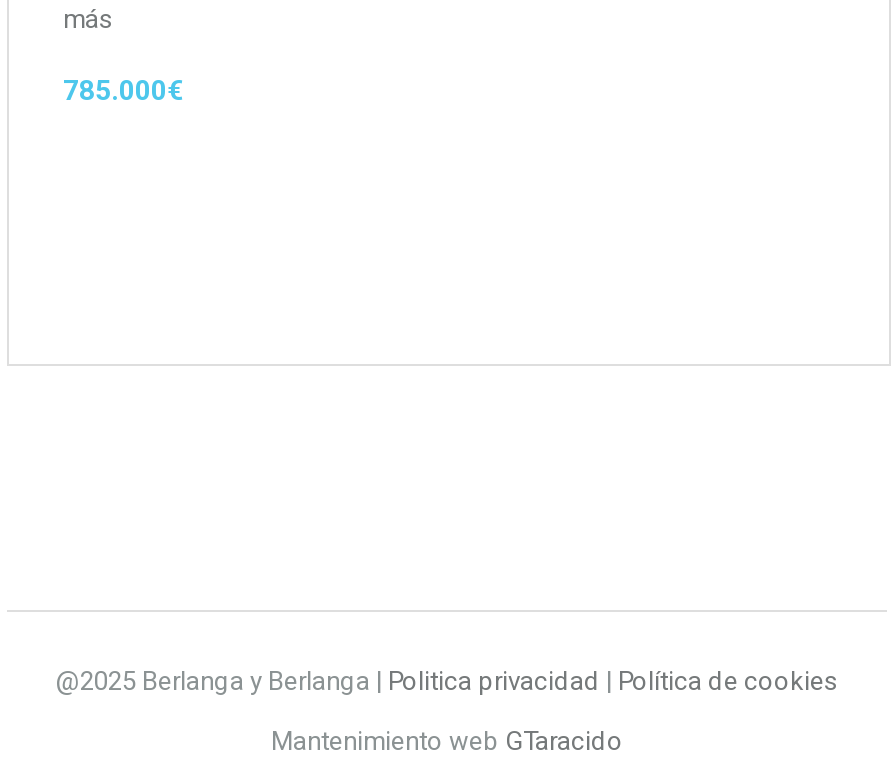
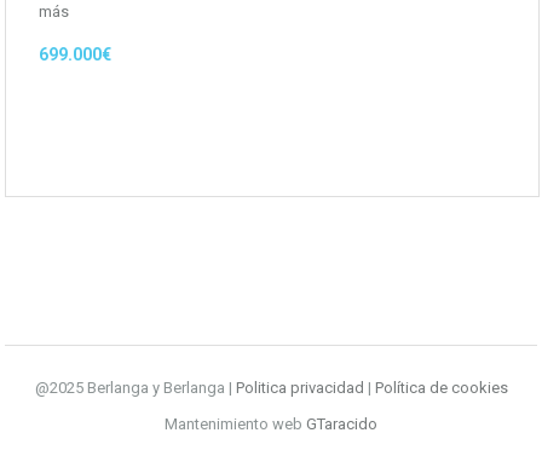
[63,75,183,107] 785.000€ -> [39,45,111,64] 699.000€

